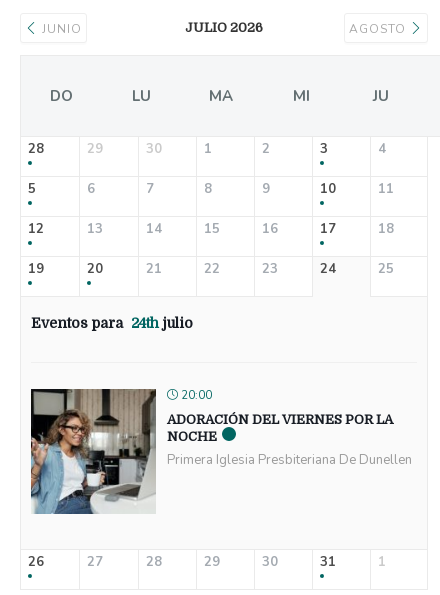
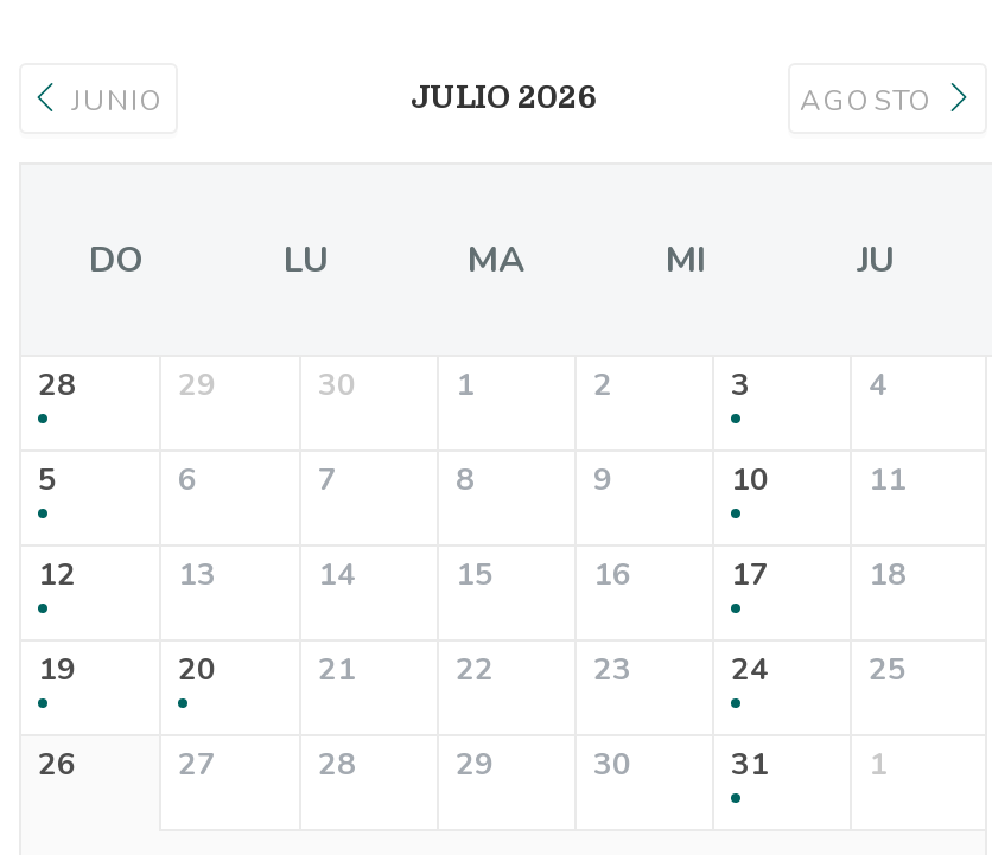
[31,315,193,331] Eventos para 24th julio -> none
[30,388,412,515] [image] | 20:00 | ADORACIÓN DEL VIERNES POR LA | NOCHE | Primera Iglesia Presbiteriana De Dunellen -> none

